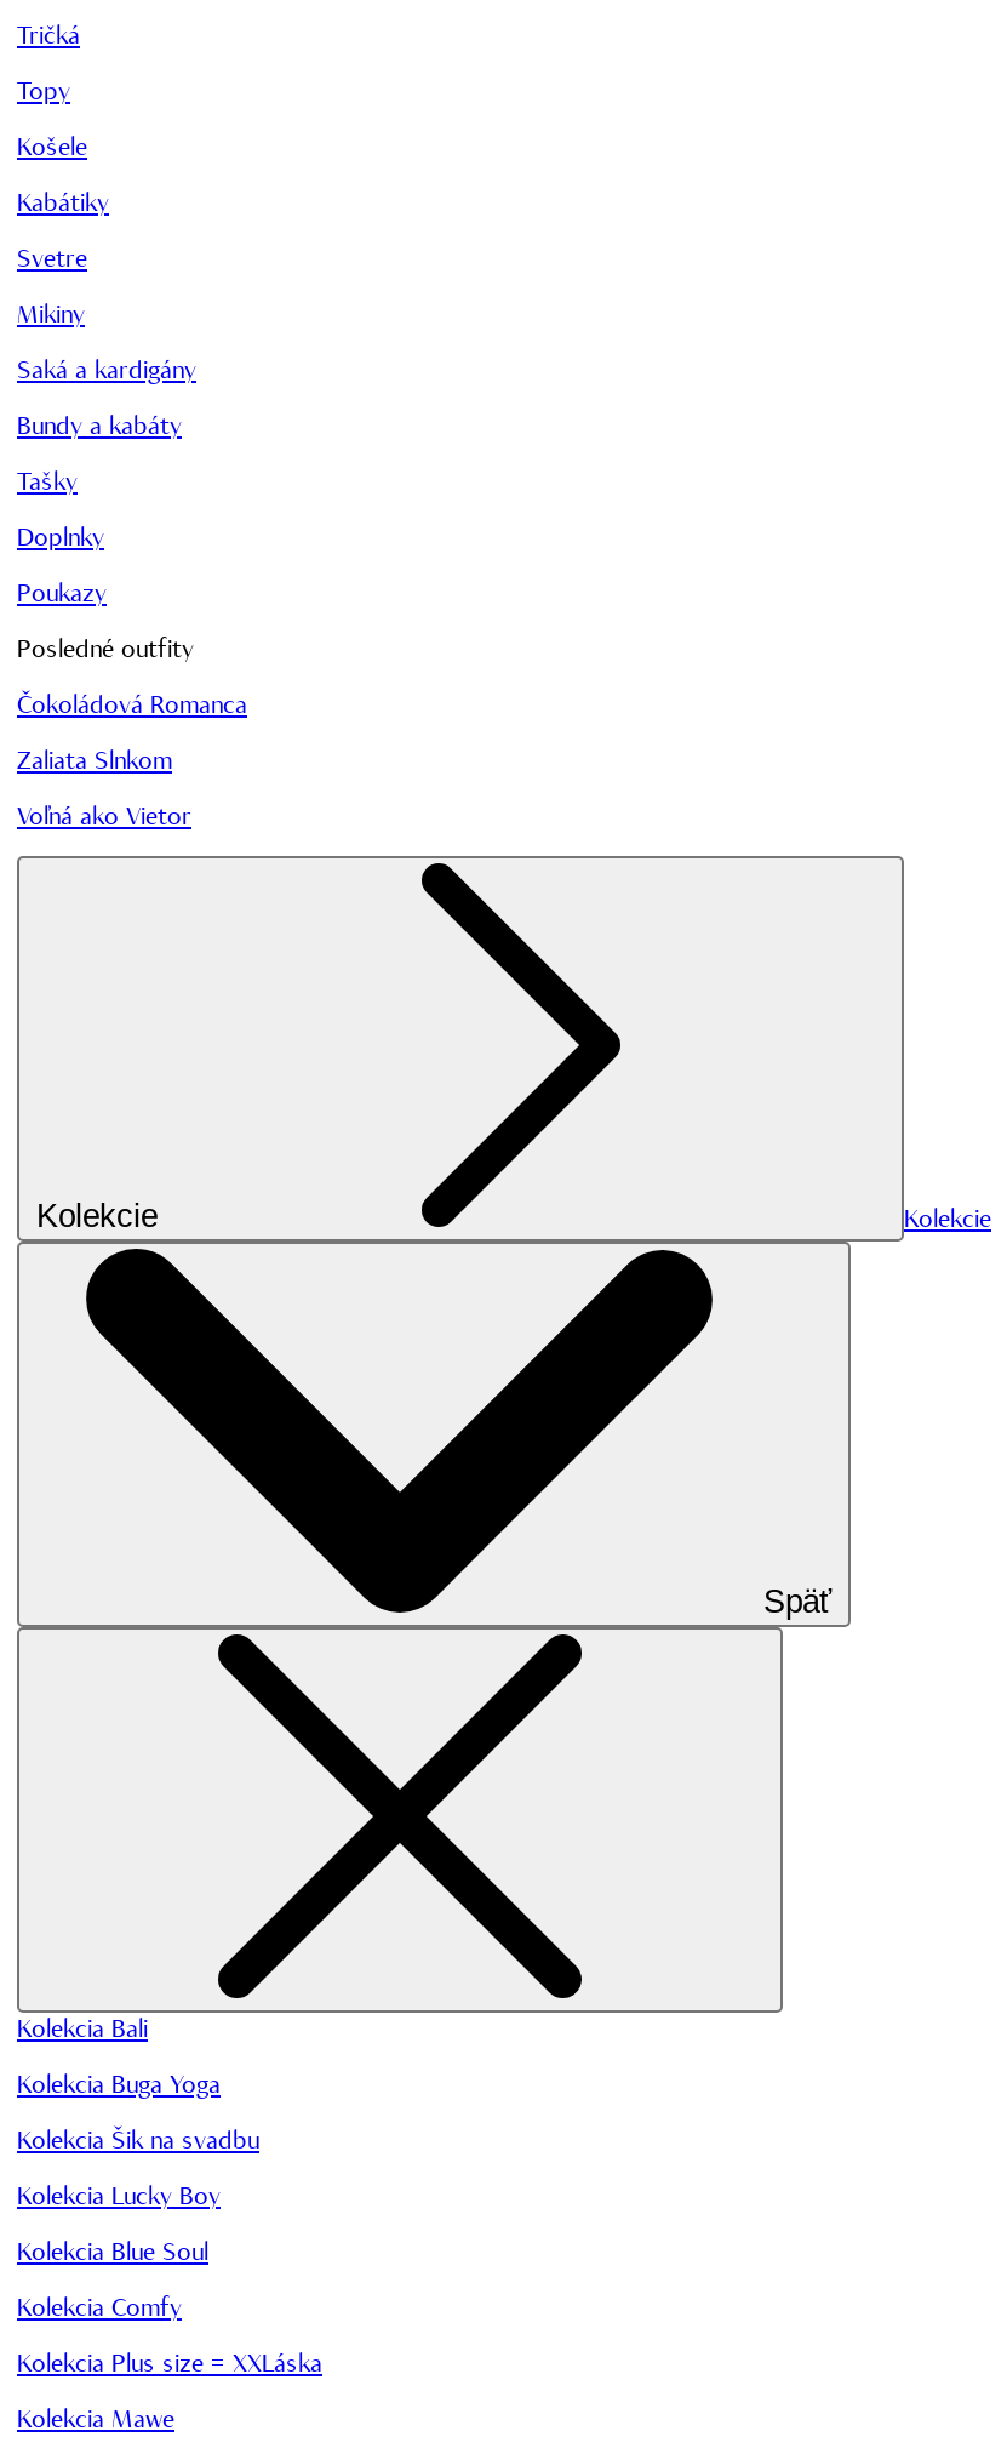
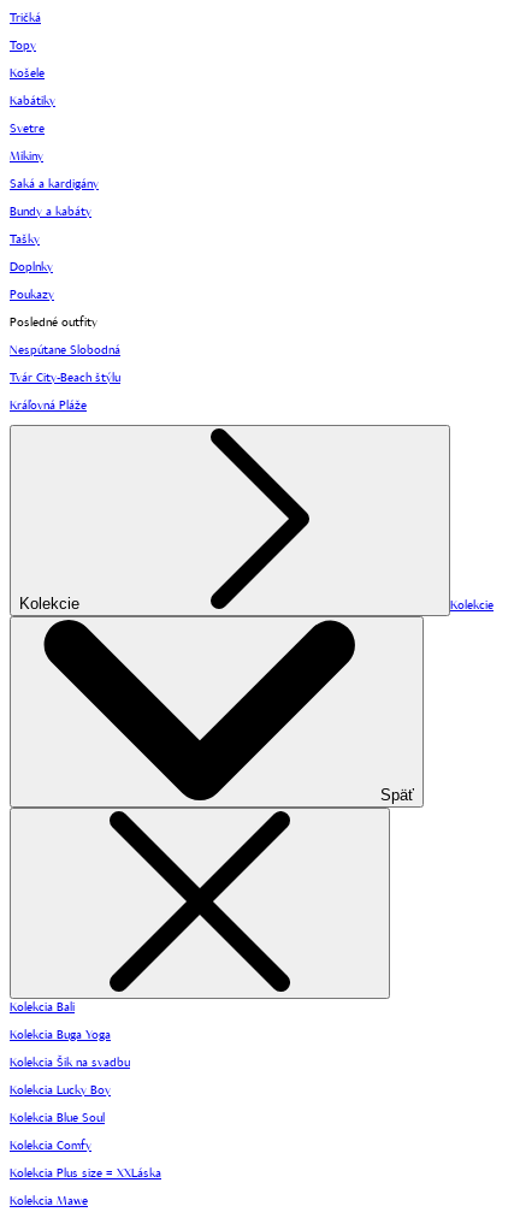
[17,689,247,720] Čokoládová Romanca -> [10,342,120,357] Nespútane Slobodná
[17,744,172,776] Zaliata Slnkom -> [10,369,120,385] Tvár City-Beach štýlu
[17,800,191,832] Voľná ako Vietor -> [10,397,87,413] Kráľovná Pláže

